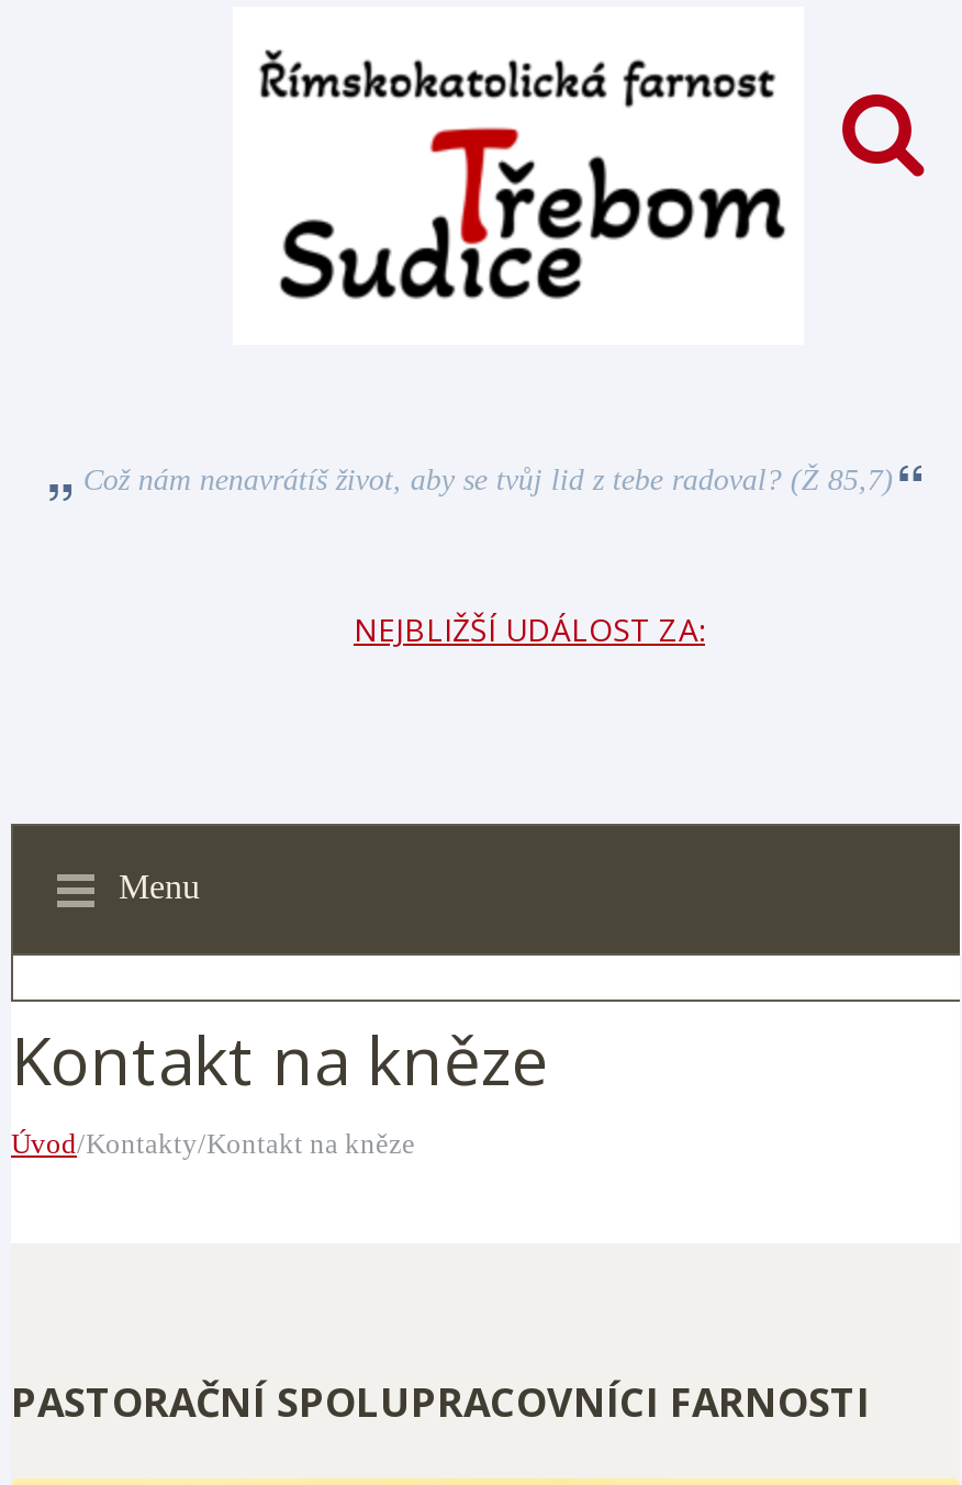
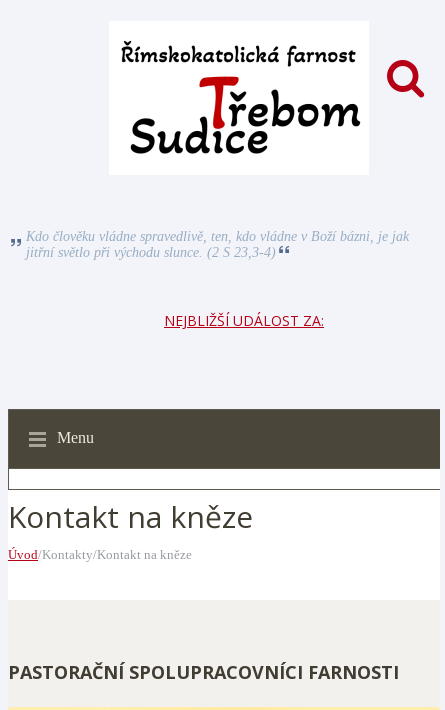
[83,464,893,496] Což nám nenavrátíš život, aby se tvůj lid z tebe radoval? (Ž 85,7) -> [26,229,409,260] Kdo člověku vládne spravedlivě, ten, kdo vládne v Boží bázni, je jak | jitřní světlo při východu slunce. (2 S 23,3-4)

